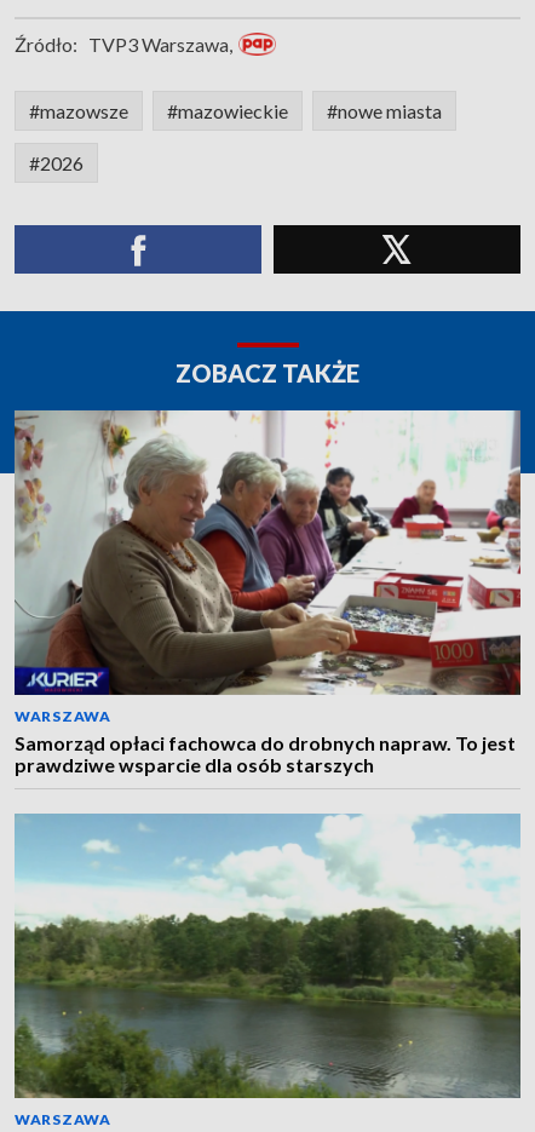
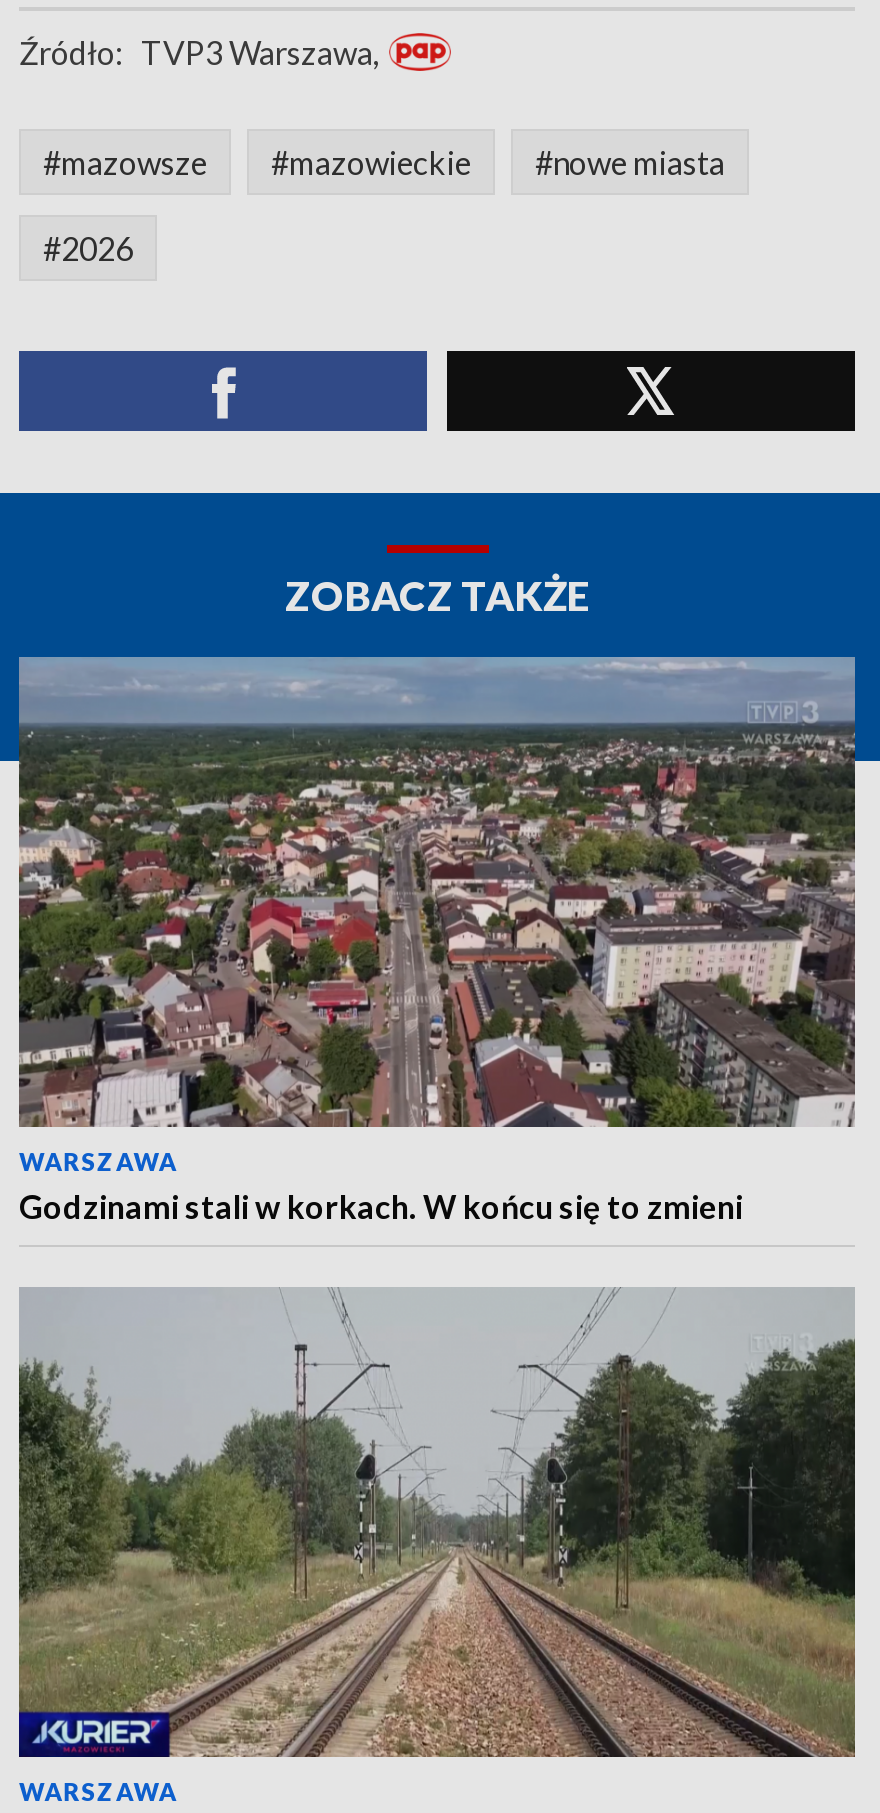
[13,410,522,776] [image] | Samorząd opłaci fachowca do drobnych napraw. To jest | prawdziwe wsparcie dla osób starszych -> [17,655,857,1225] [image] | Godzinami stali w korkach. W końcu się to zmieni
[13,815,520,1099] [image] -> [17,1287,857,1759] [image]

